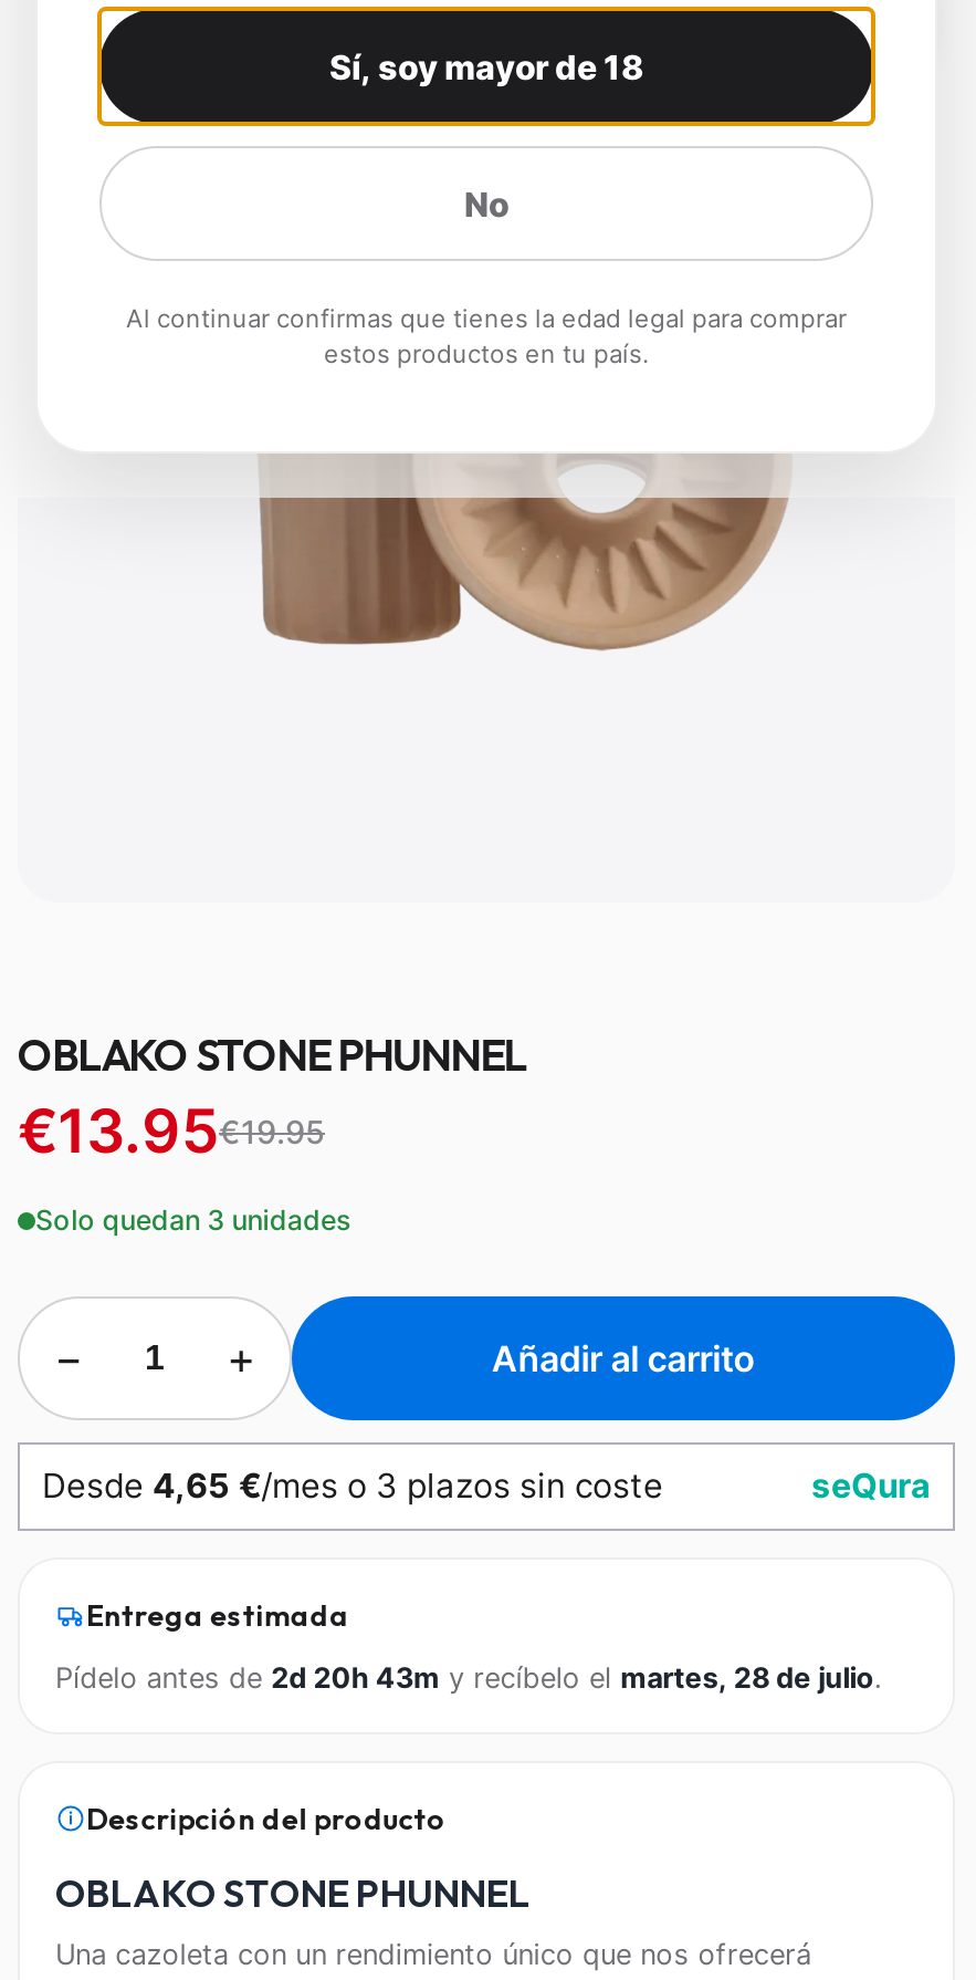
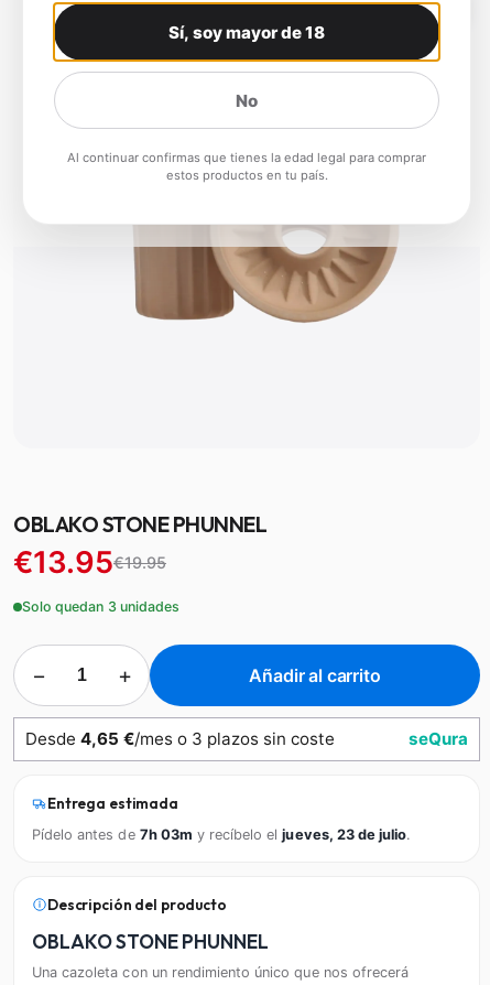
[55,1661,883,1695] Pídelo antes de 2d 20h 43m y recíbelo el martes, 28 de julio. -> [32,826,411,843] Pídelo antes de 7h 03m y recíbelo el jueves, 23 de julio.

